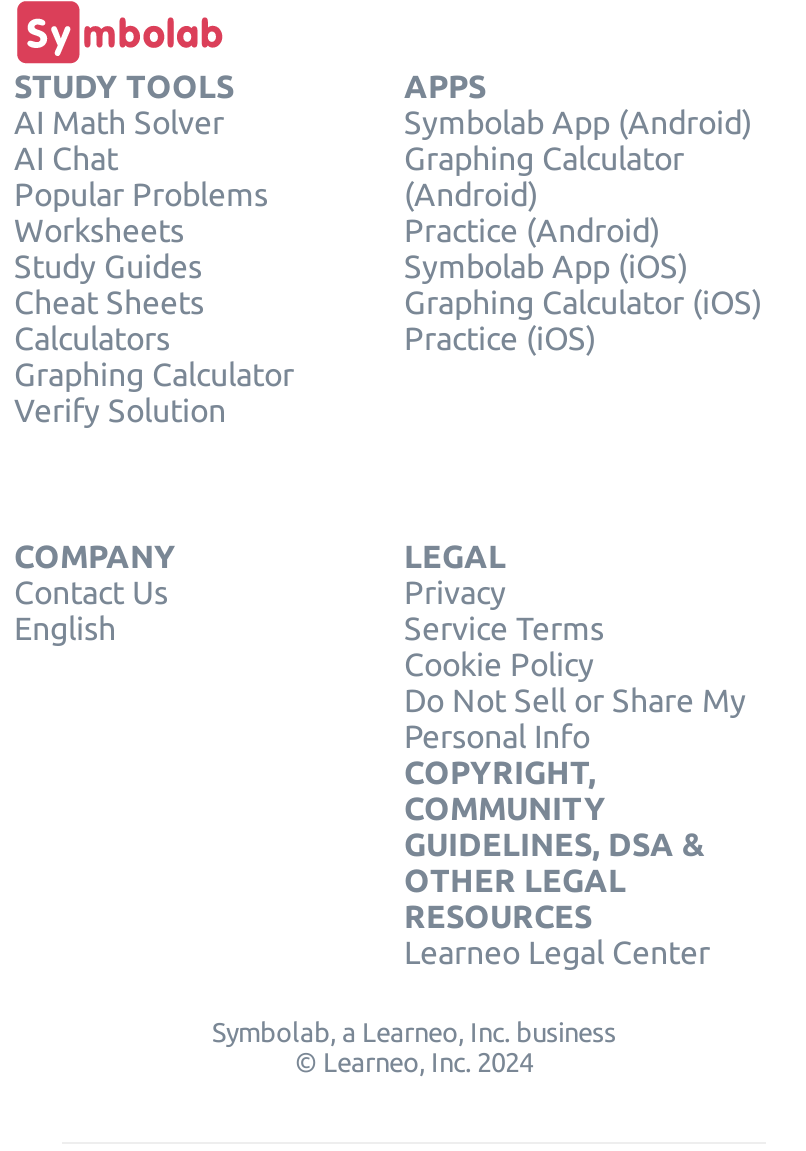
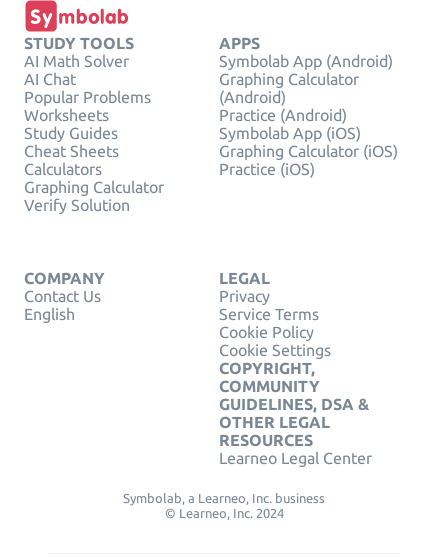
[404,683,746,755] Do Not Sell or Share My | Personal Info -> [219,341,331,359] Cookie Settings

